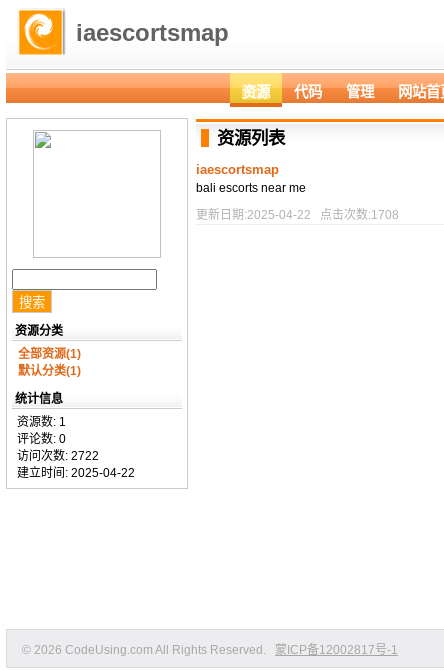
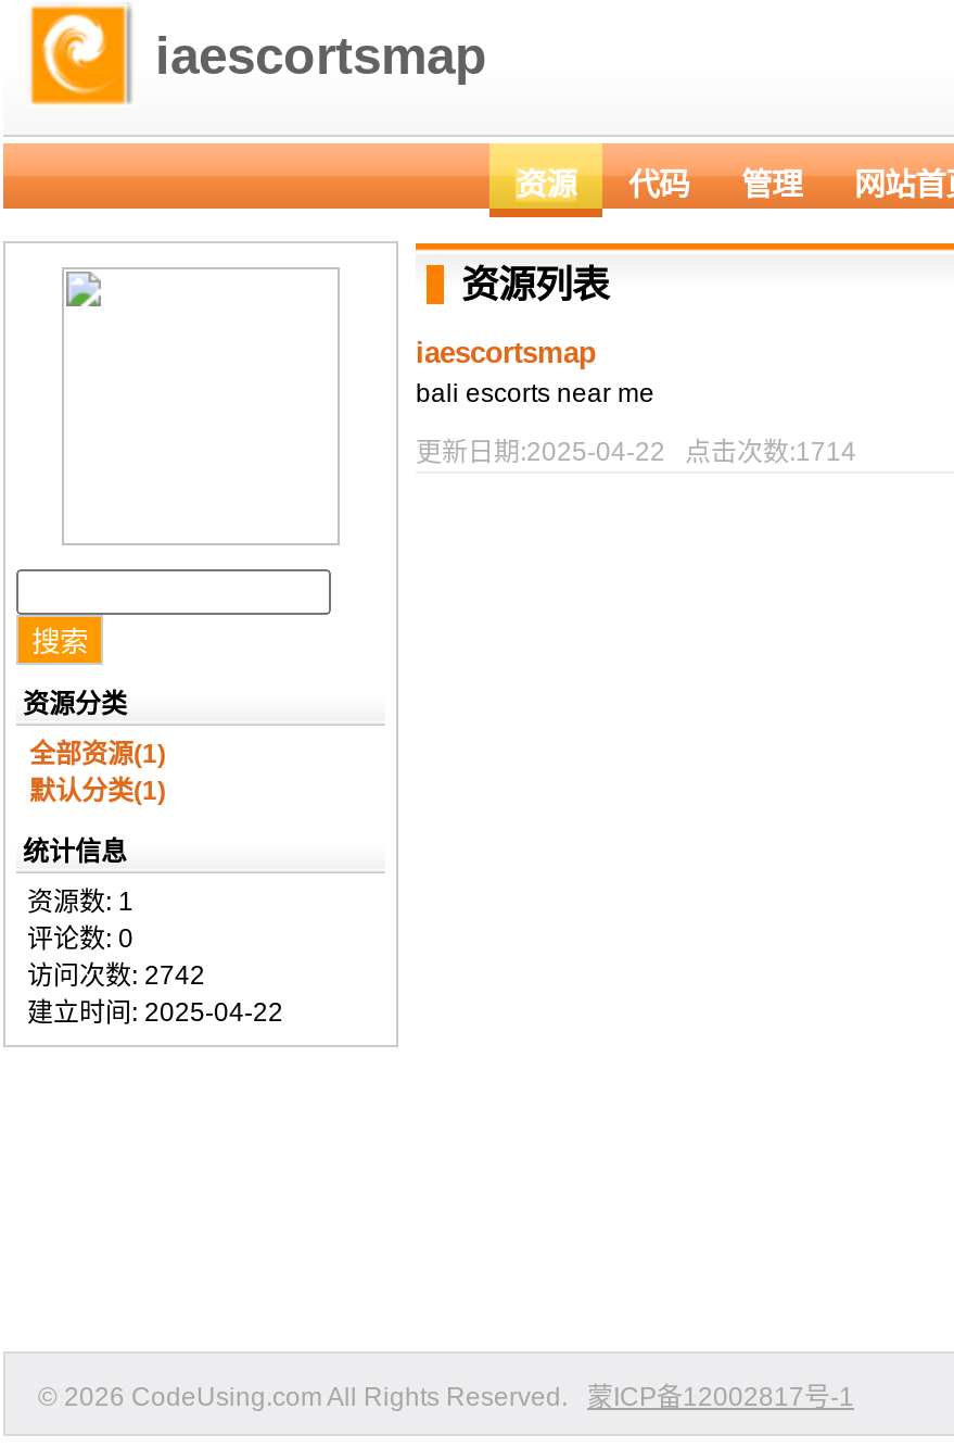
[196,208,399,222] 更新日期:2025-04-22 点击次数:1708 -> [416,437,856,467] 更新日期:2025-04-22 点击次数:1714
[17,449,99,463] 访问次数: 2722 -> [27,960,205,991] 访问次数: 2742

